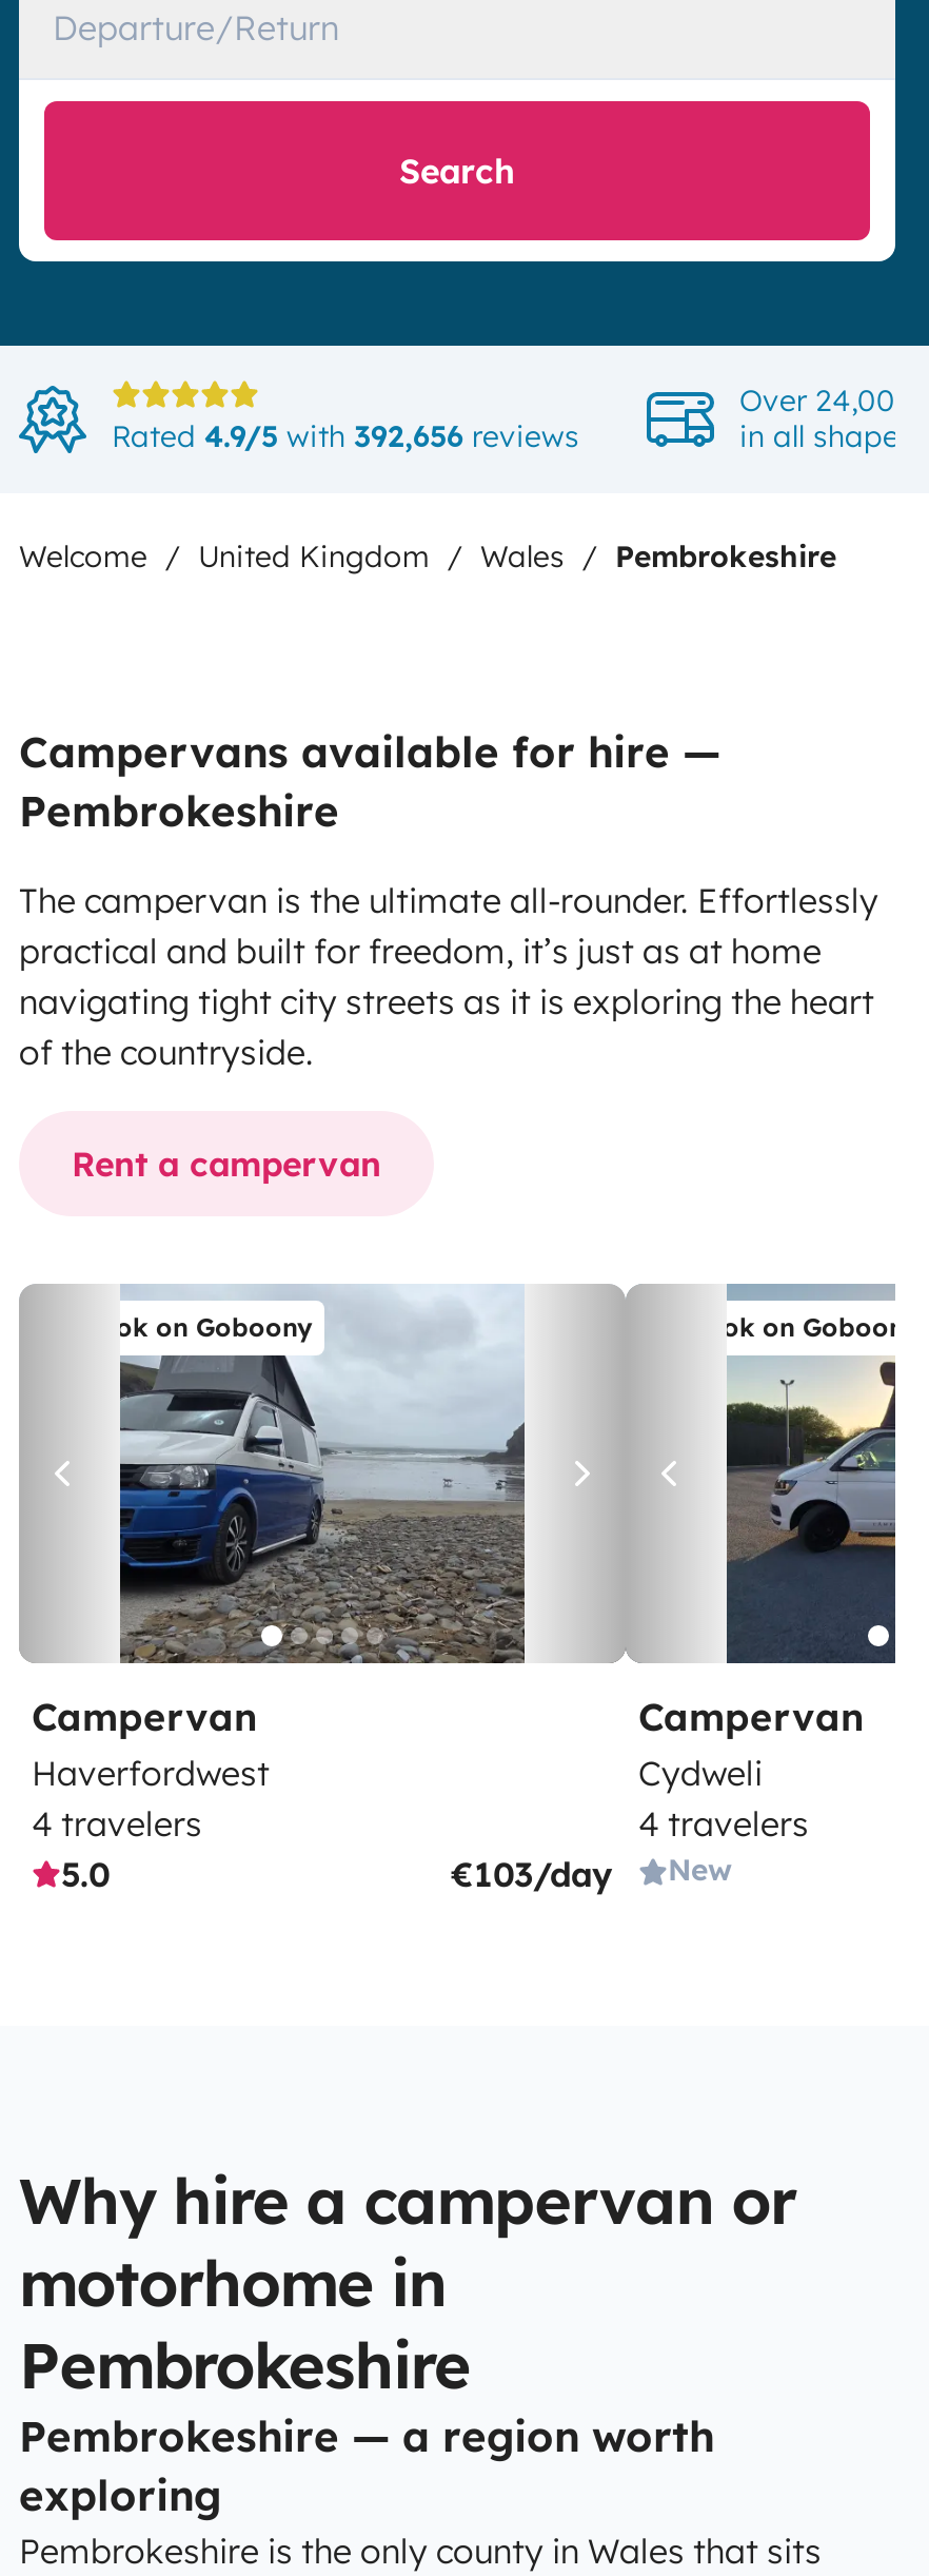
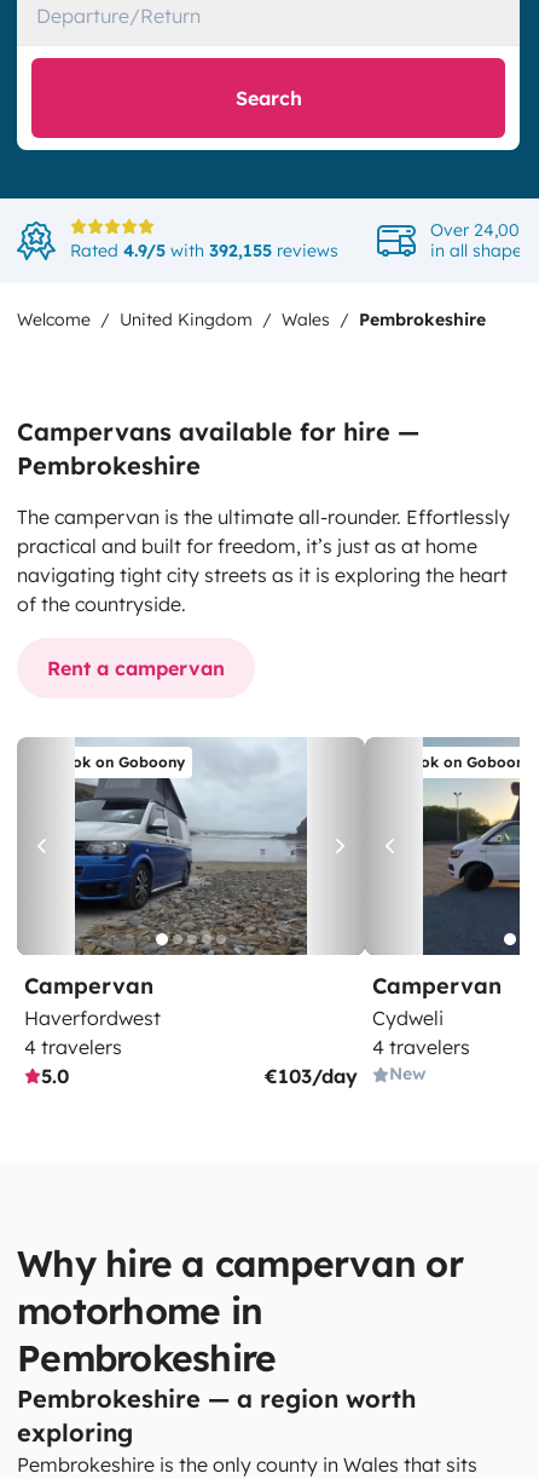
[112,417,579,455] Rated 4.9/5 with 392,656 reviews -> [70,240,338,261] Rated 4.9/5 with 392,155 reviews

